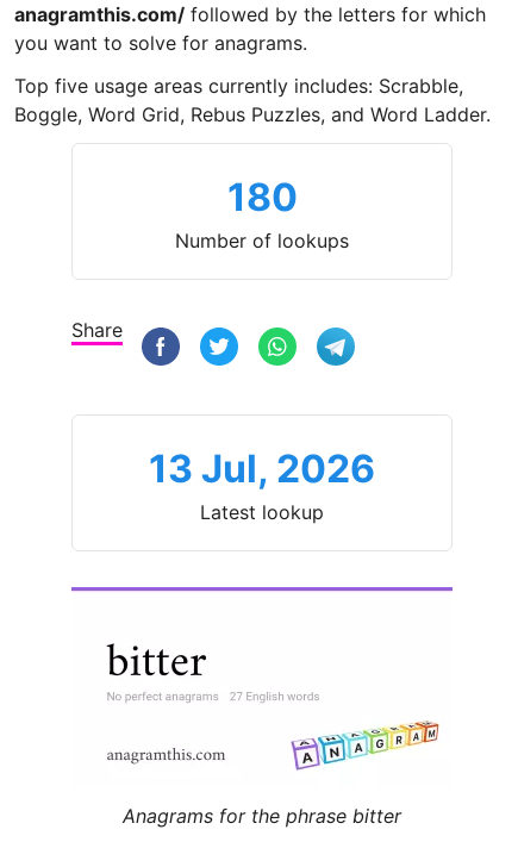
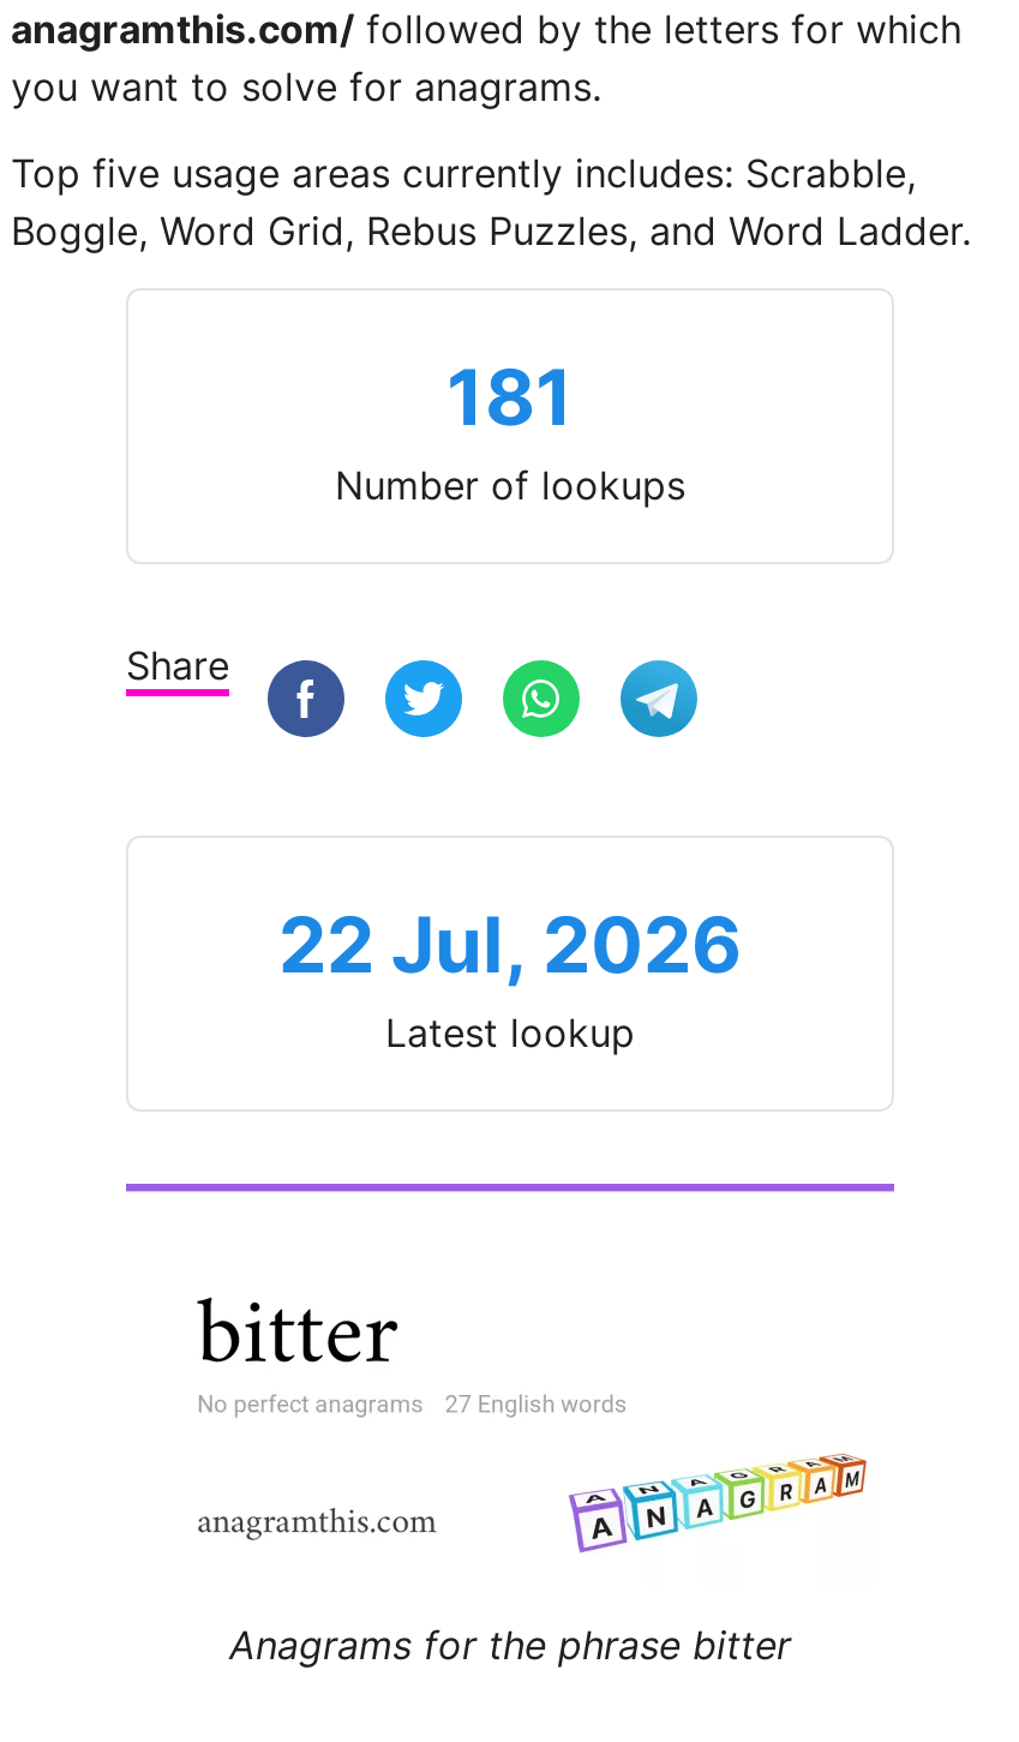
[227,174,297,220] 180 -> [446,351,574,444] 181
[149,446,375,492] 13 Jul, 2026 -> [278,898,742,992] 22 Jul, 2026

